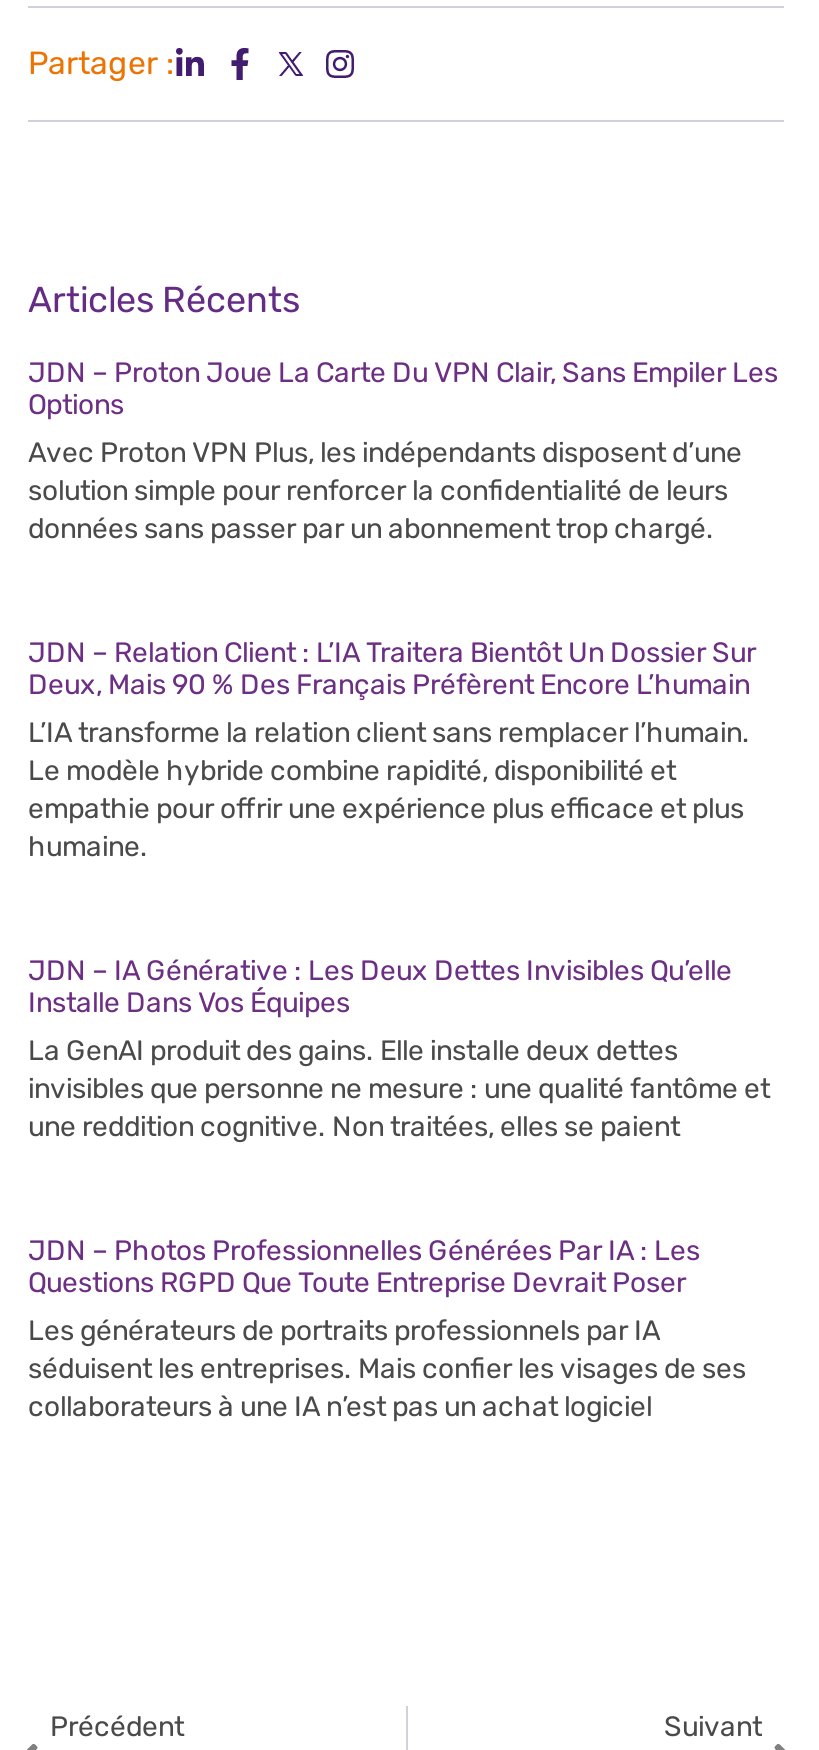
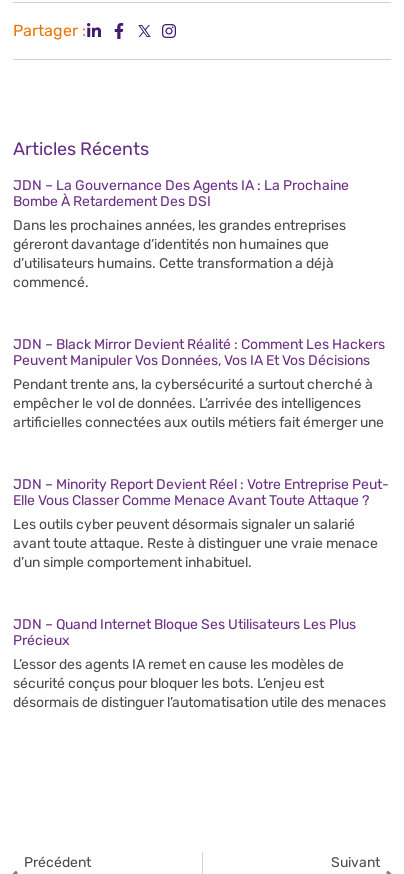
[28,356,778,546] JDN – Proton Joue La Carte Du VPN Clair, Sans Empiler Les | Options | Avec Proton VPN Plus, les indépendants disposent d’une | solution simple pour renforcer la confidentialité de leurs | données sans passer par un abonnement trop chargé. -> [13,177,349,291] JDN – La Gouvernance Des Agents IA : La Prochaine | Bombe À Retardement Des DSI | Dans les prochaines années, les grandes entreprises | géreront davantage d’identités non humaines que | d’utilisateurs humains. Cette transformation a déjà | commencé.
[28,636,756,864] JDN – Relation Client : L’IA Traitera Bientôt Un Dossier Sur | Deux, Mais 90 % Des Français Préfèrent Encore L’humain | L’IA transforme la relation client sans remplacer l’humain. | Le modèle hybride combine rapidité, disponibilité et | empathie pour offrir une expérience plus efficace et plus | humaine. -> [13,336,385,431] JDN – Black Mirror Devient Réalité : Comment Les Hackers | Peuvent Manipuler Vos Données, Vos IA Et Vos Décisions | Pendant trente ans, la cybersécurité a surtout cherché à | empêcher le vol de données. L’arrivée des intelligences | artificielles connectées aux outils métiers fait émerger une
[28,954,770,1144] JDN – IA Générative : Les Deux Dettes Invisibles Qu’elle | Installe Dans Vos Équipes | La GenAI produit des gains. Elle installe deux dettes | invisibles que personne ne mesure : une qualité fantôme et | une reddition cognitive. Non traitées, elles se paient -> [13,476,389,571] JDN – Minority Report Devient Réel : Votre Entreprise Peut- | Elle Vous Classer Comme Menace Avant Toute Attaque ? | Les outils cyber peuvent désormais signaler un salarié | avant toute attaque. Reste à distinguer une vraie menace | d’un simple comportement inhabituel.
[28,1234,746,1424] JDN – Photos Professionnelles Générées Par IA : Les | Questions RGPD Que Toute Entreprise Devrait Poser | Les générateurs de portraits professionnels par IA | séduisent les entreprises. Mais confier les visages de ses | collaborateurs à une IA n’est pas un achat logiciel -> [13,616,386,711] JDN – Quand Internet Bloque Ses Utilisateurs Les Plus | Précieux | L’essor des agents IA remet en cause les modèles de | sécurité conçus pour bloquer les bots. L’enjeu est | désormais de distinguer l’automatisation utile des menaces

